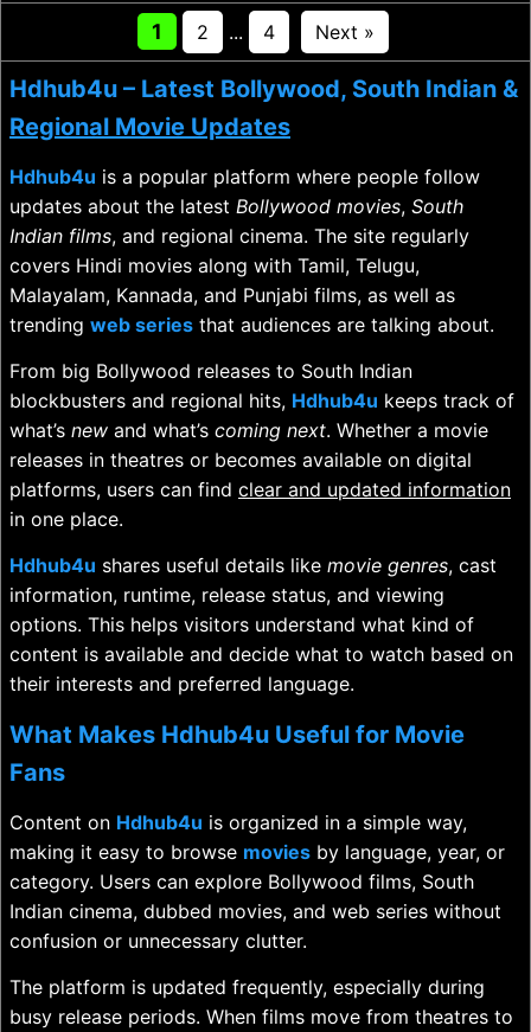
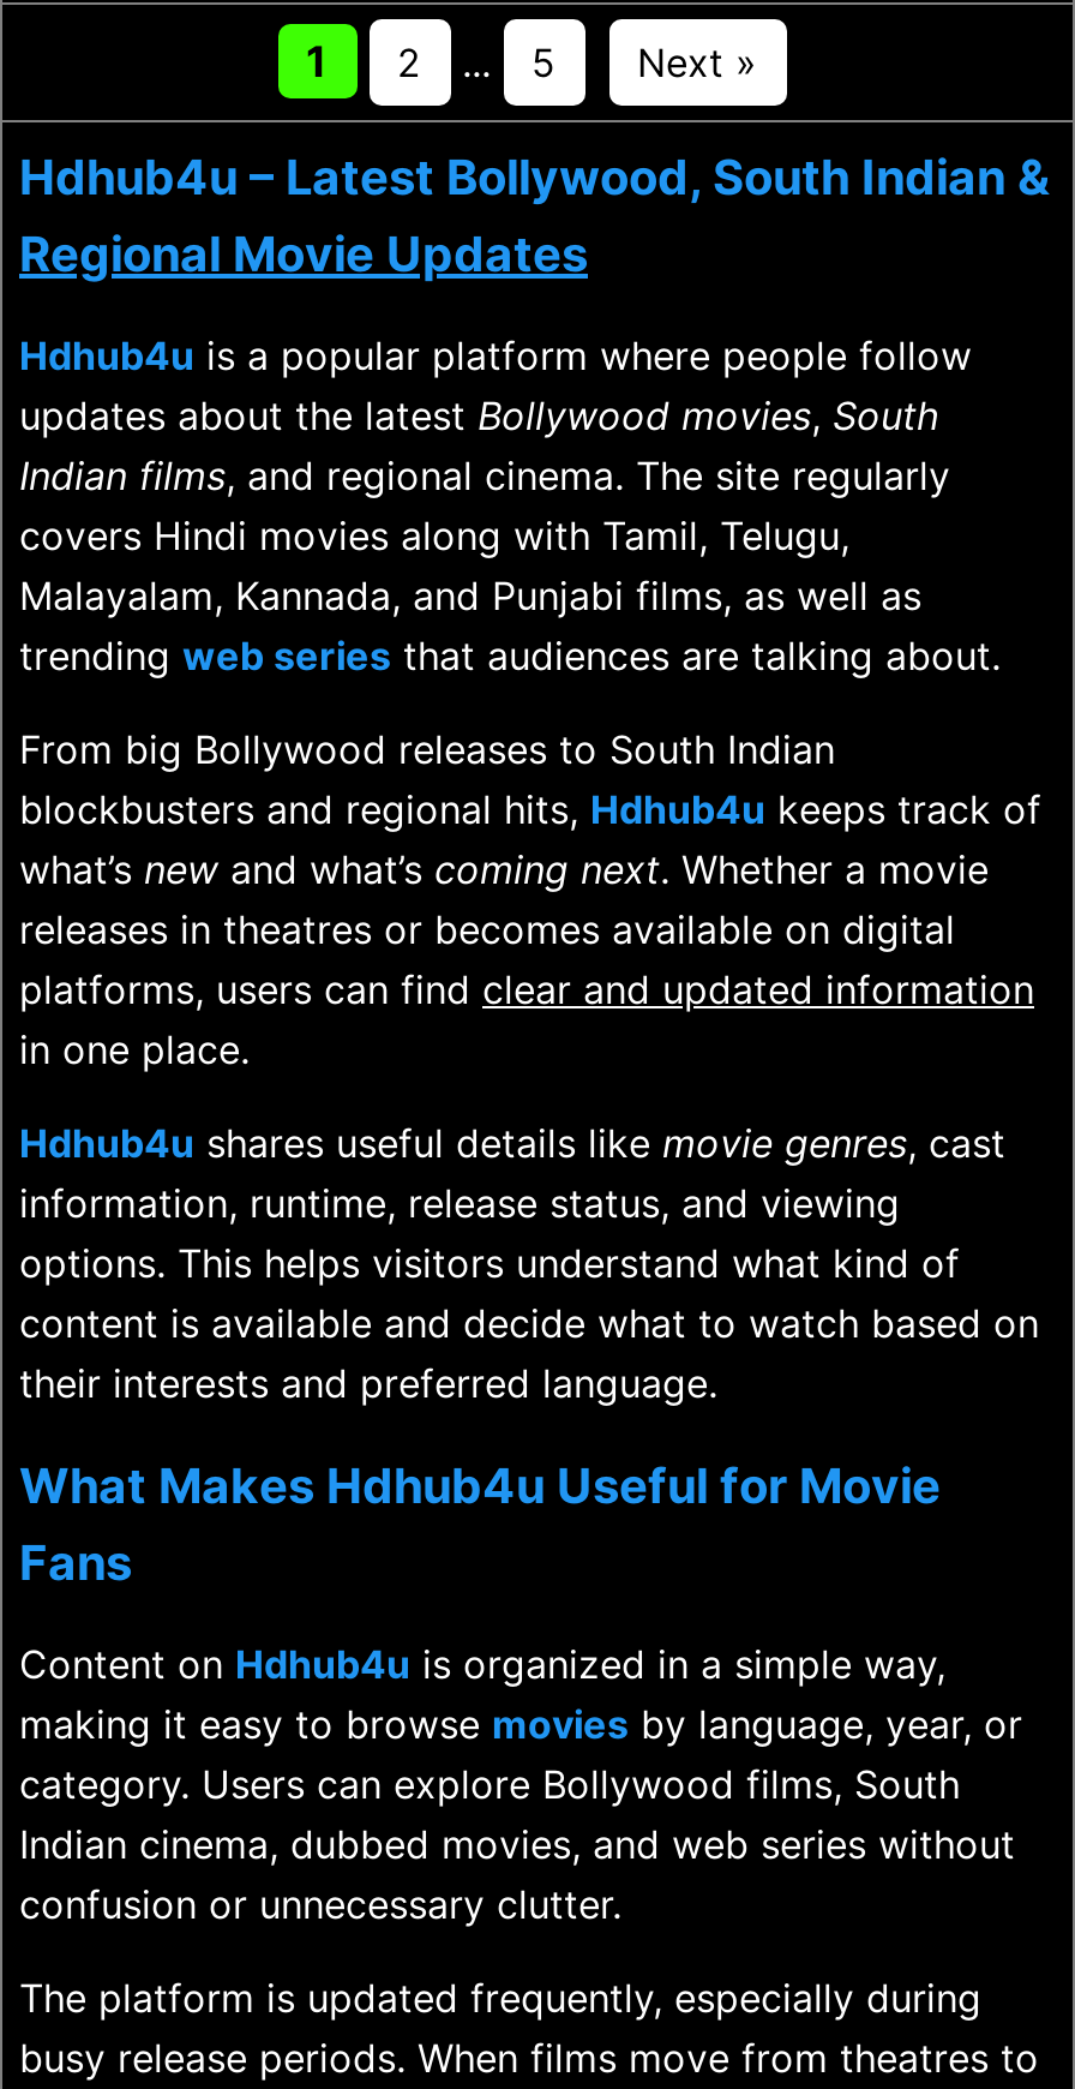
[263,20,274,44] 4 -> [532,38,555,86] 5

